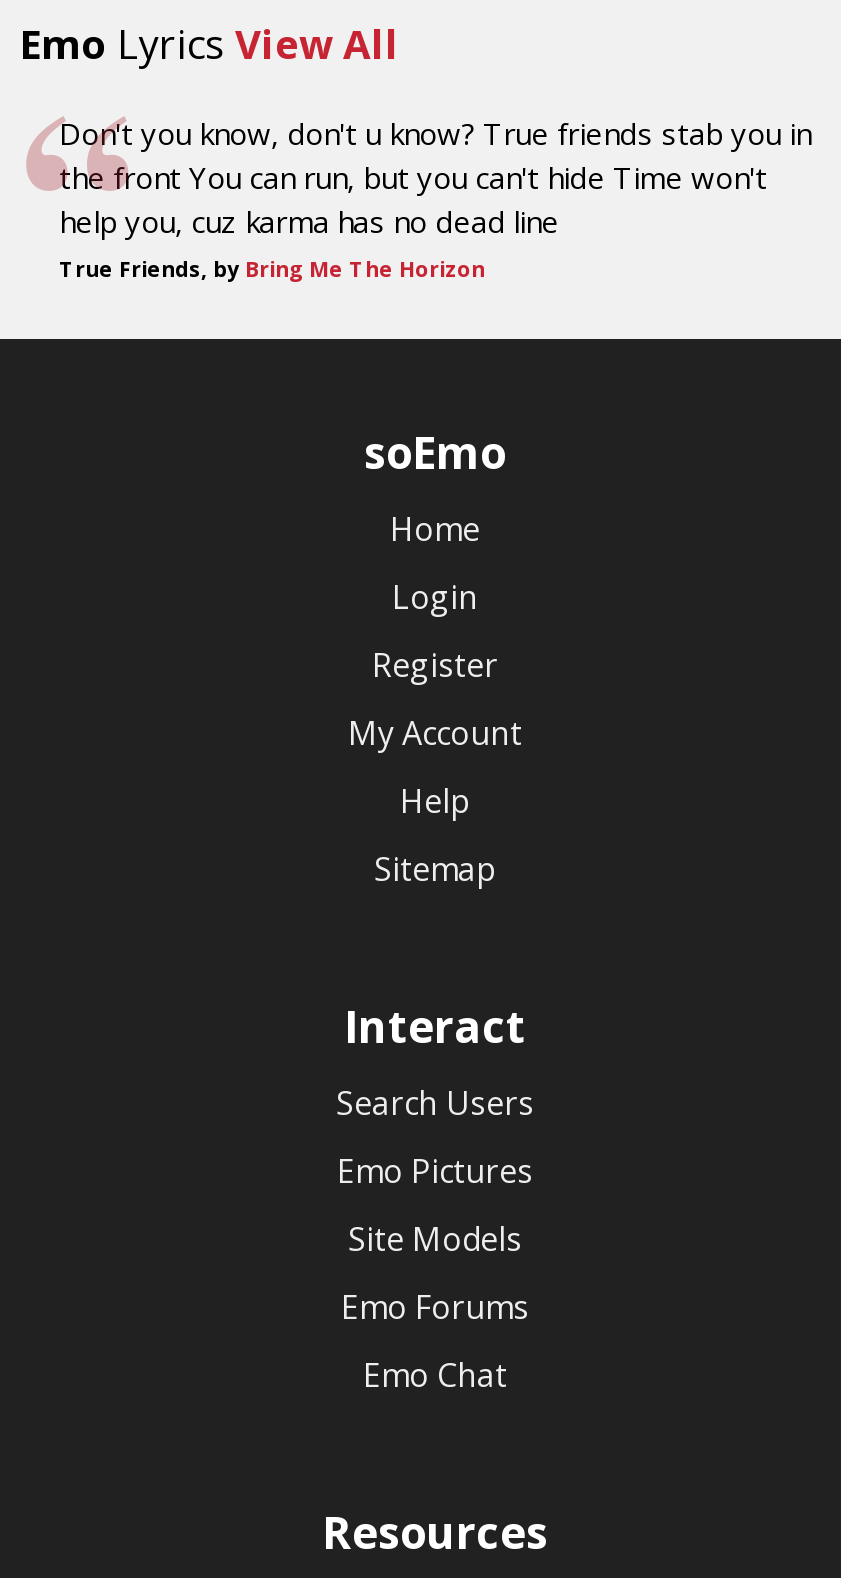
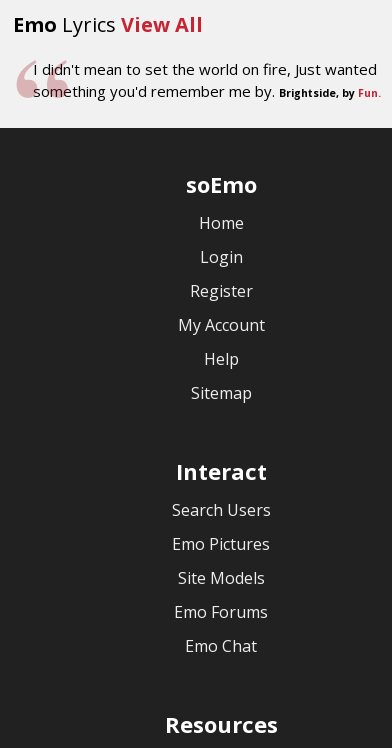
[59,113,811,283] Don't you know, don't u know? True friends stab you in | the front You can run, but you can't hide Time won't | help you, cuz karma has no dead line | True Friends, by Bring Me The Horizon -> [33,59,381,101] I didn't mean to set the world on fire, Just wanted | something you'd remember me by. Brightside, by Fun.

